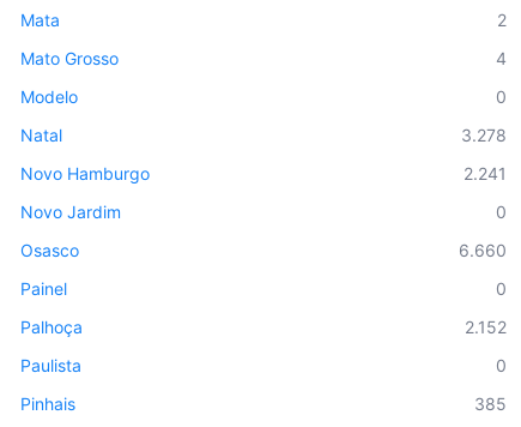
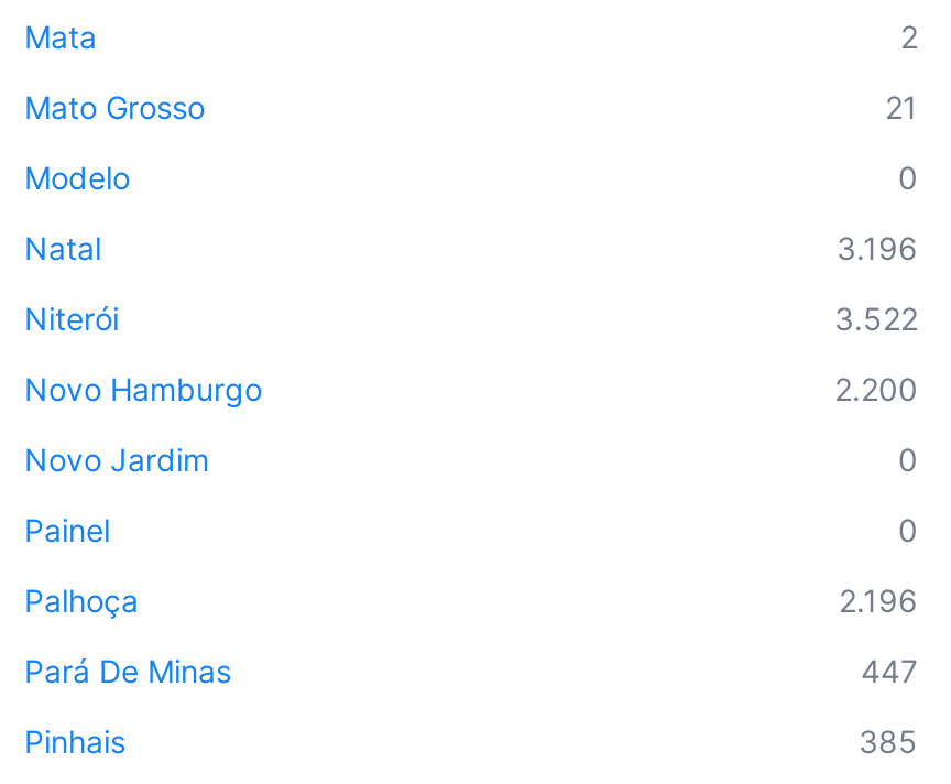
[496,47,507,68] 4 -> [885,87,918,125] 21
[461,124,507,145] 3.278 -> [24,228,918,336] 3.196 | Niterói | 3.522
moved [20,163,507,221] -> [24,369,918,477]: Novo Hamburgo | Novo Jardim | 0
[464,163,507,183] 2.241 -> [834,369,918,407] 2.200
[20,239,507,260] Osasco | 6.660 -> none
[465,316,507,337] 2.152 -> [839,581,918,618] 2.196
[20,355,507,375] Paulista | 0 -> [24,651,918,688] Pará De Minas | 447

